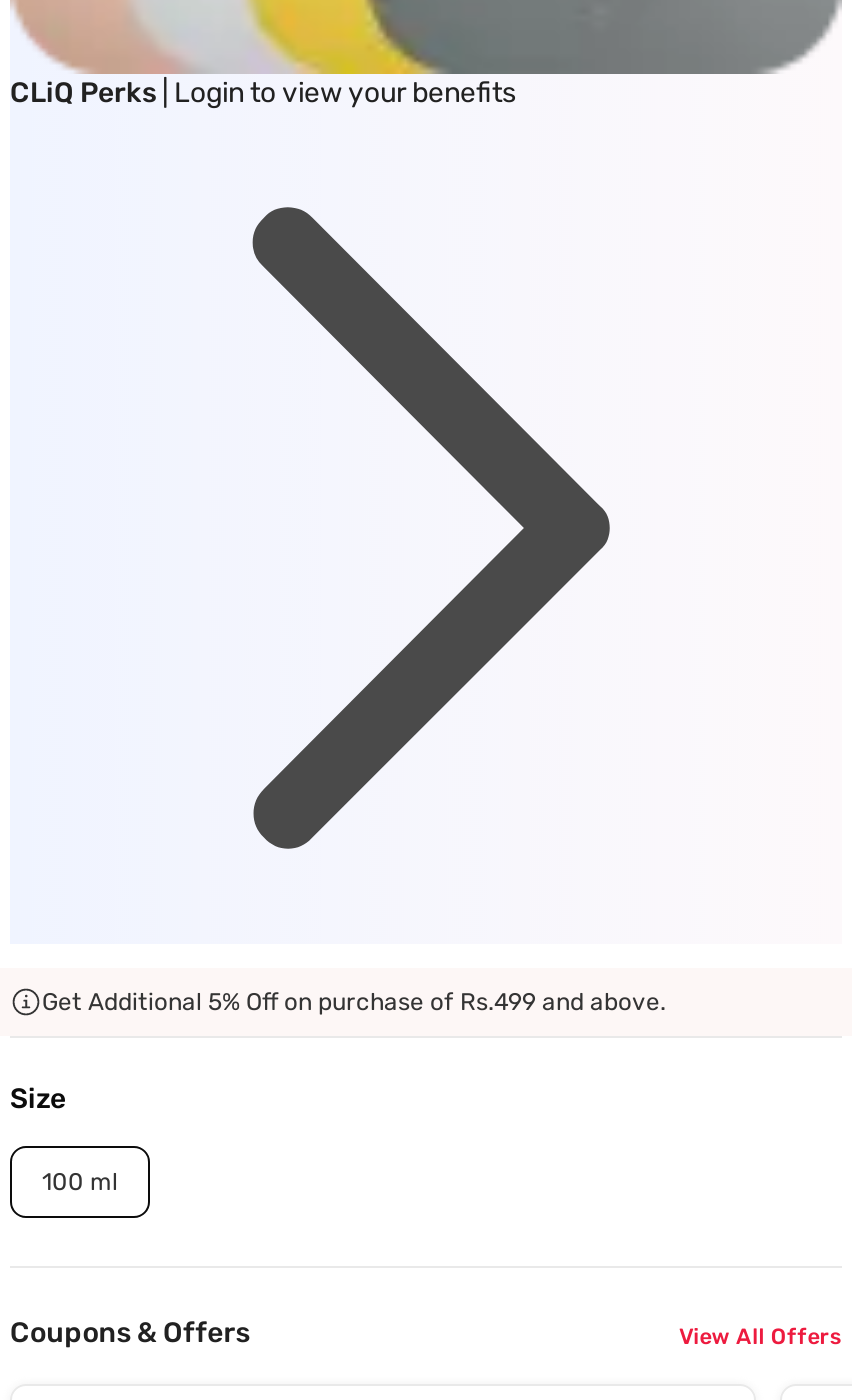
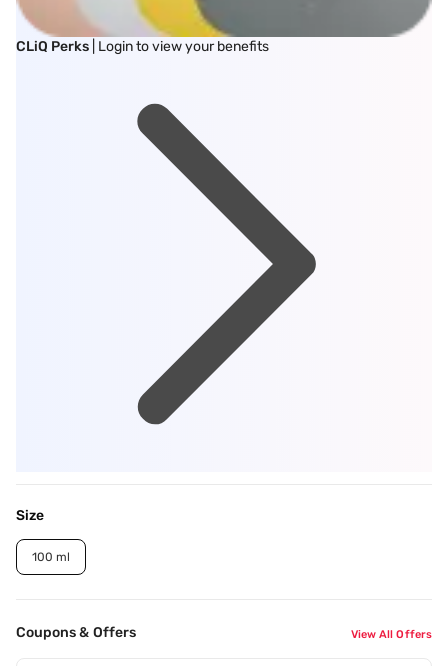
[42,988,666,1016] Get Additional 5% Off on purchase of Rs.499 and above. -> none

